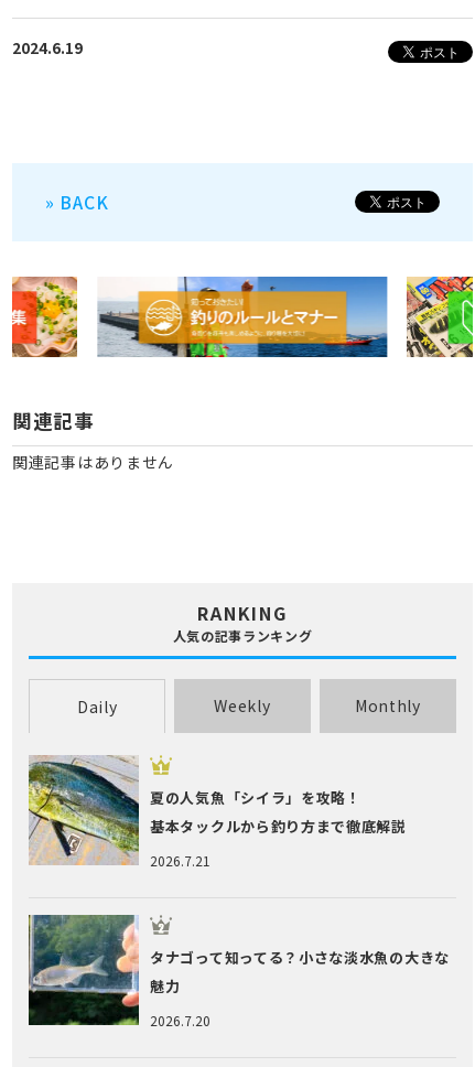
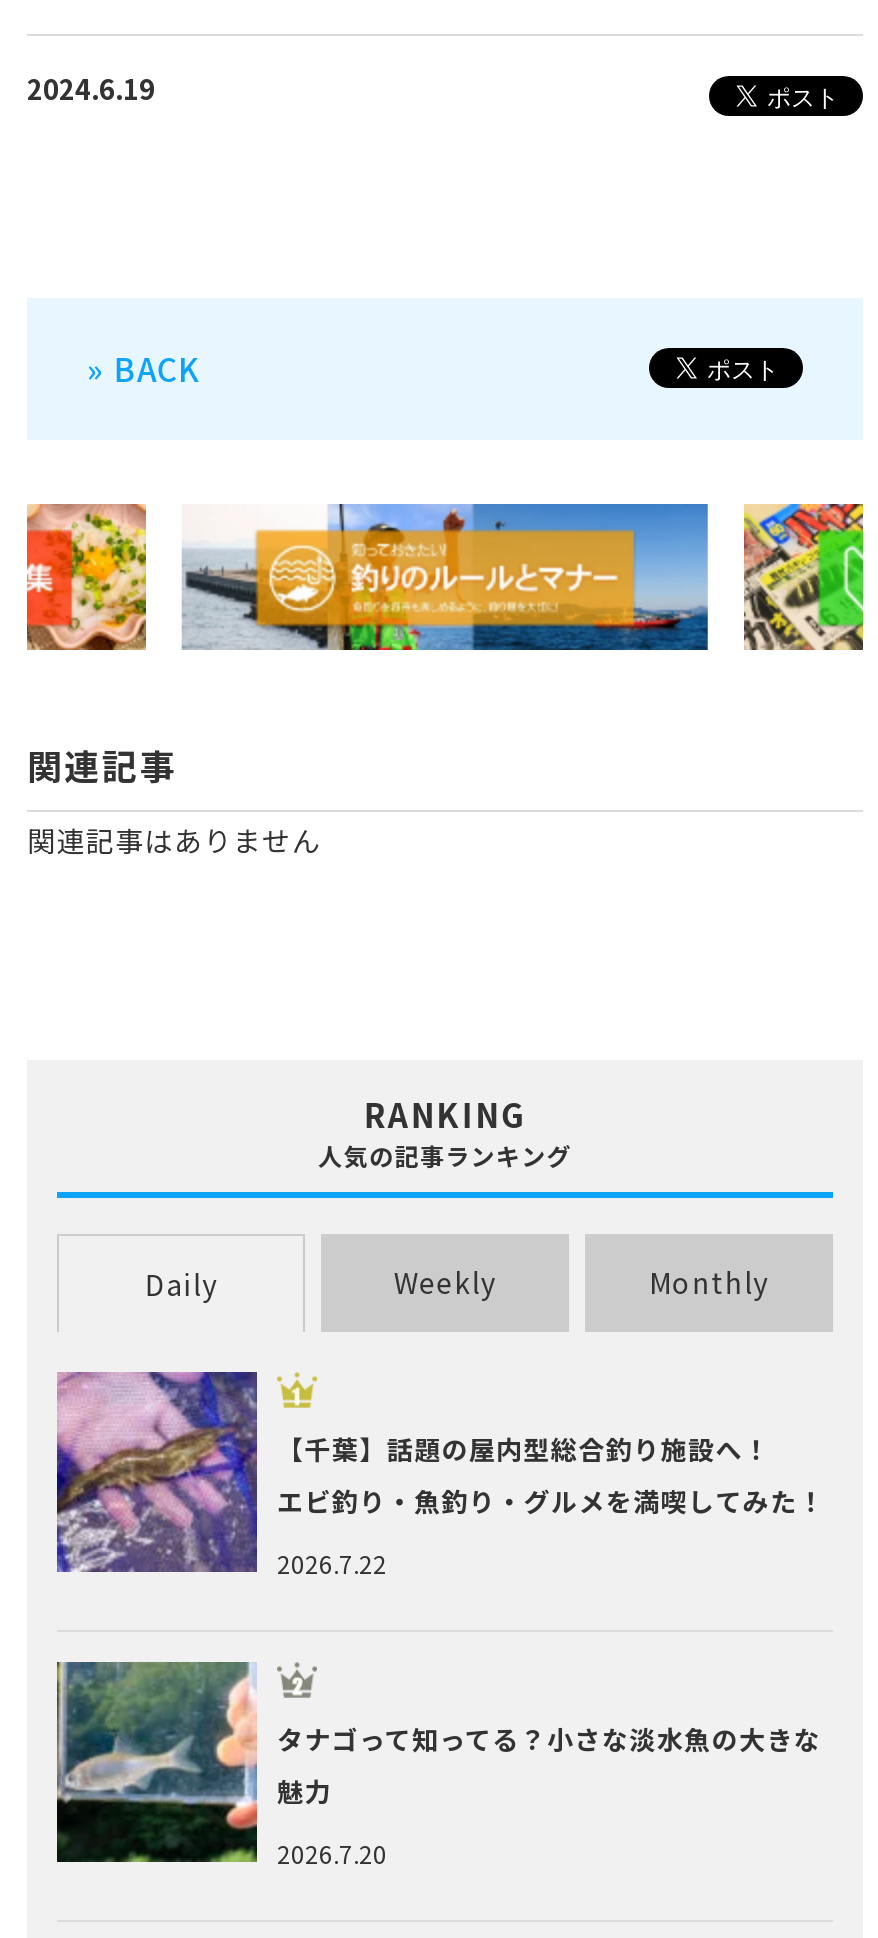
[28,755,210,870] [image] | 2026.7.21 -> [55,1370,387,1581] [image] | 2026.7.22
[150,787,407,837] 夏の人気魚「シイラ」を攻略！ | 基本タックルから釣り方まで徹底解説 -> [277,1431,825,1521] 【千葉】話題の屋内型総合釣り施設へ！ | エビ釣り・魚釣り・グルメを満喫してみた！

